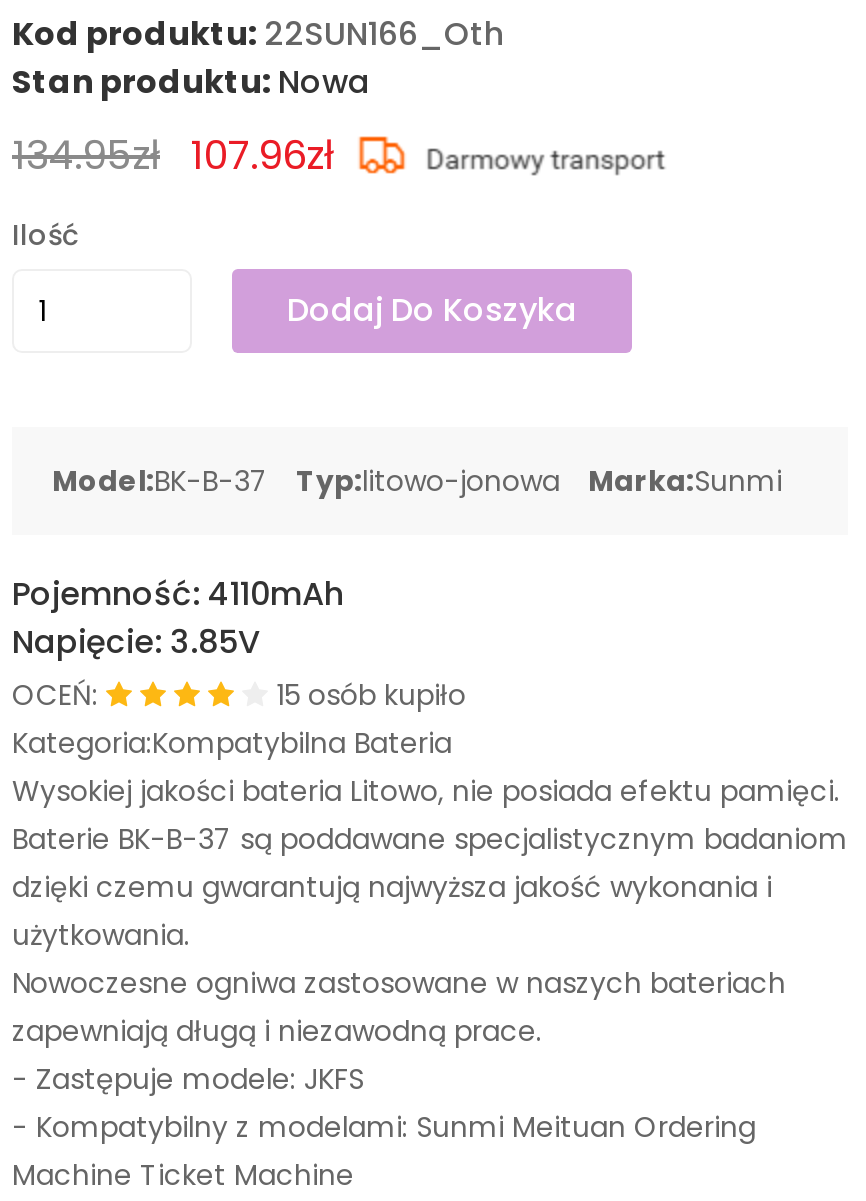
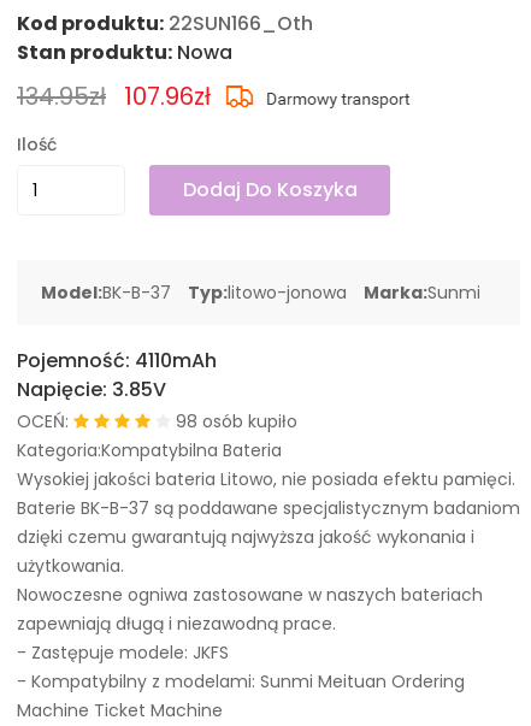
[276,675,466,715] 15 osób kupiło -> [176,409,297,433] 98 osób kupiło

